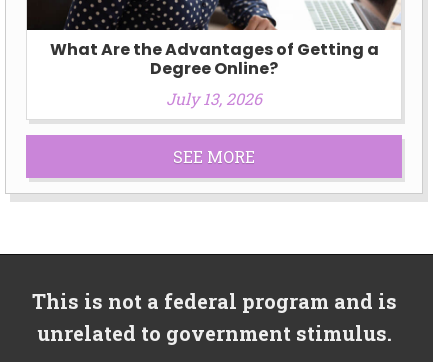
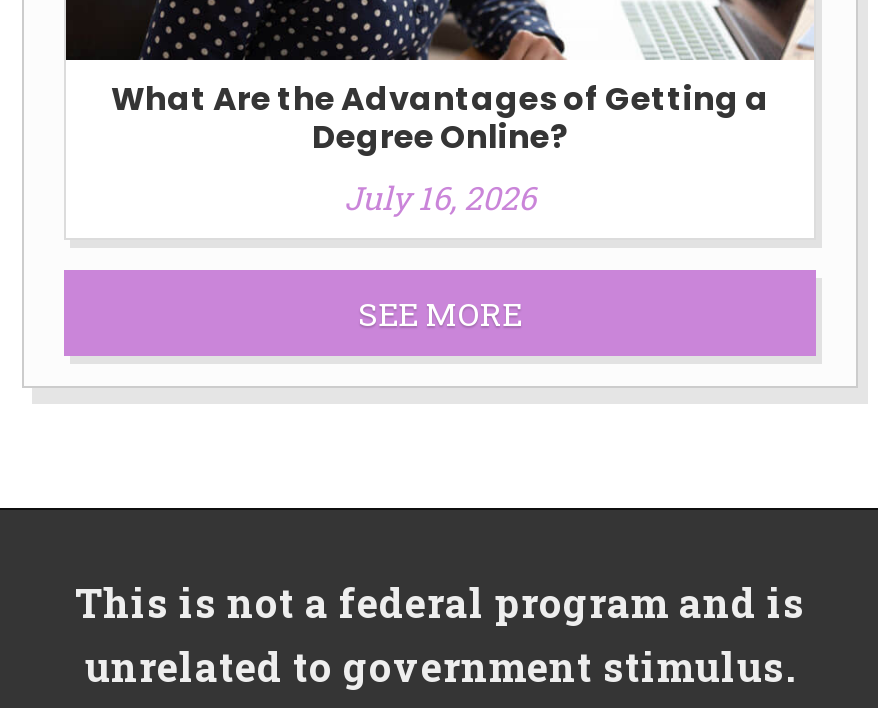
[166,88,262,109] July 13, 2026 -> [344,176,536,218] July 16, 2026

